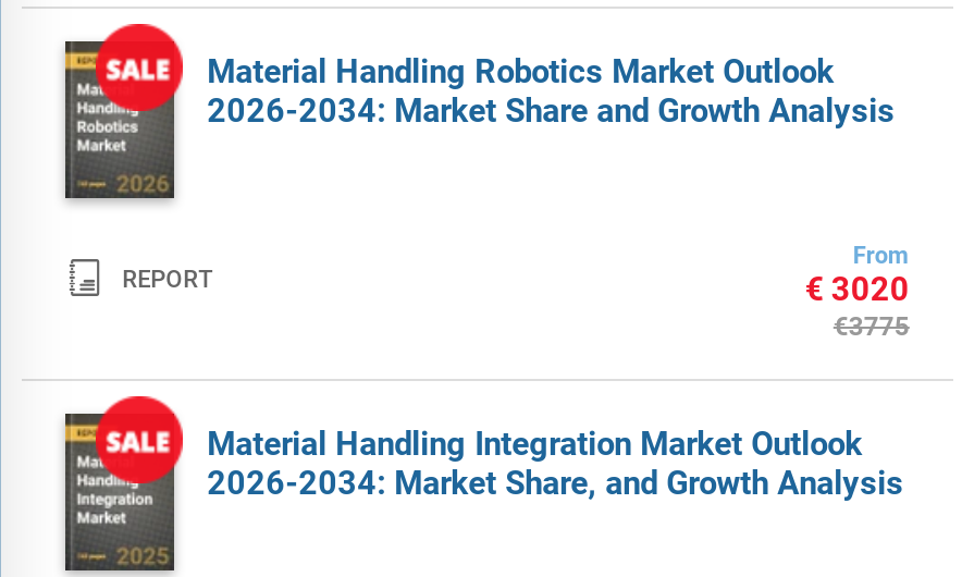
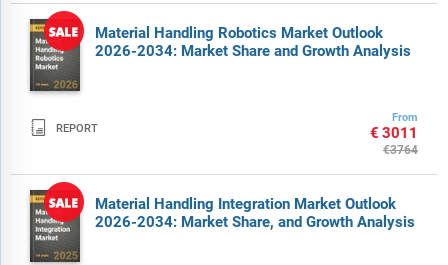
[831,270,910,309] €3020 -> [382,124,418,142] €3011
[833,311,910,342] €3775 -> [383,143,418,157] €3764

